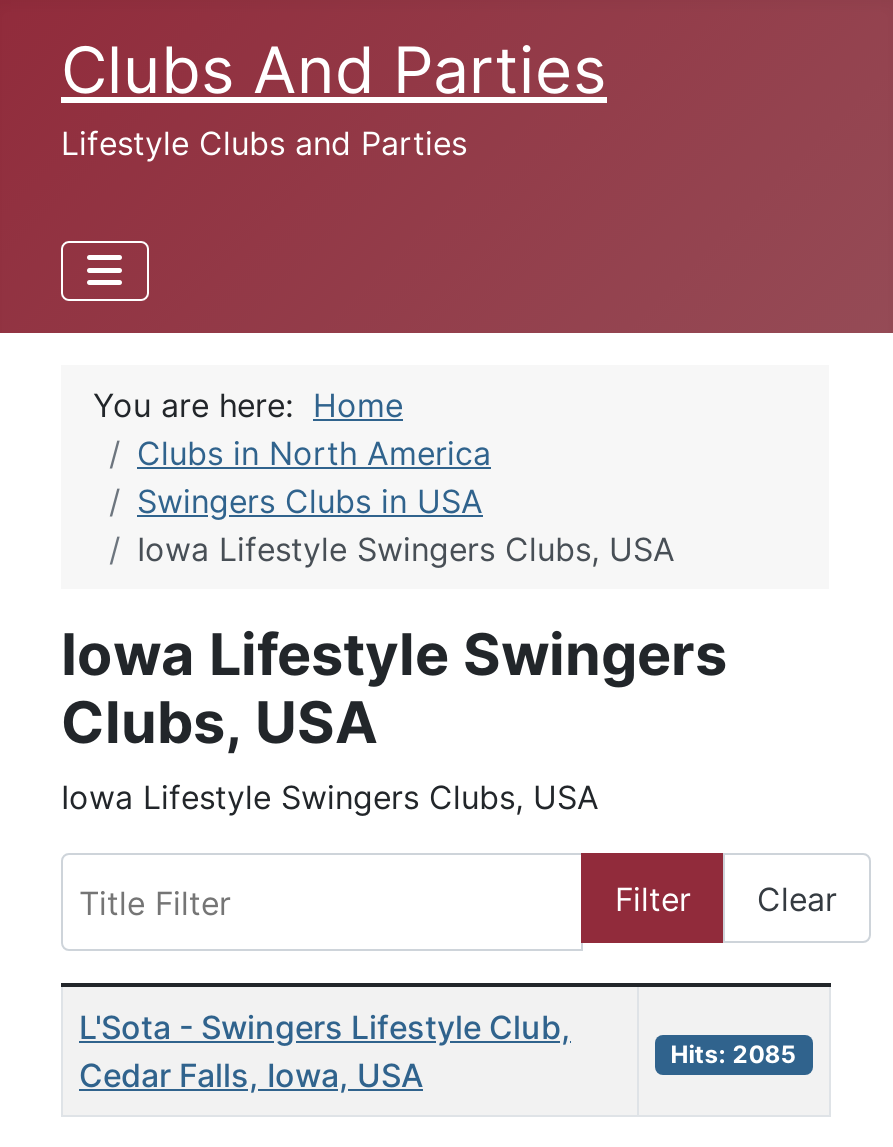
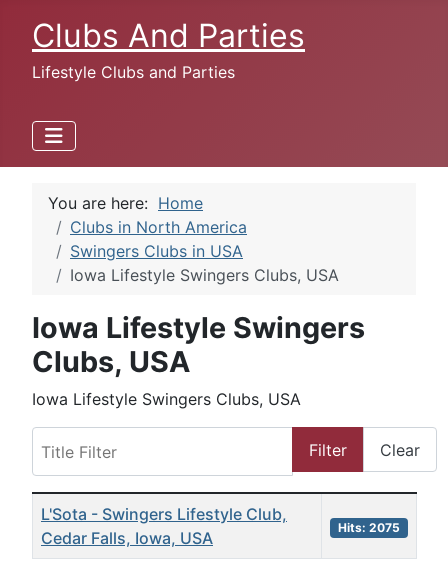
[671,1039,797,1069] Hits: 2085 -> [338,520,400,535] Hits: 2075

